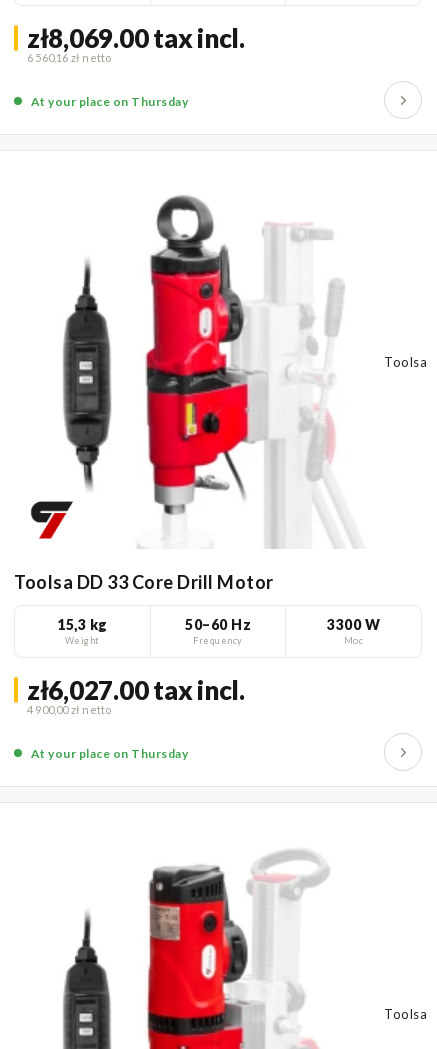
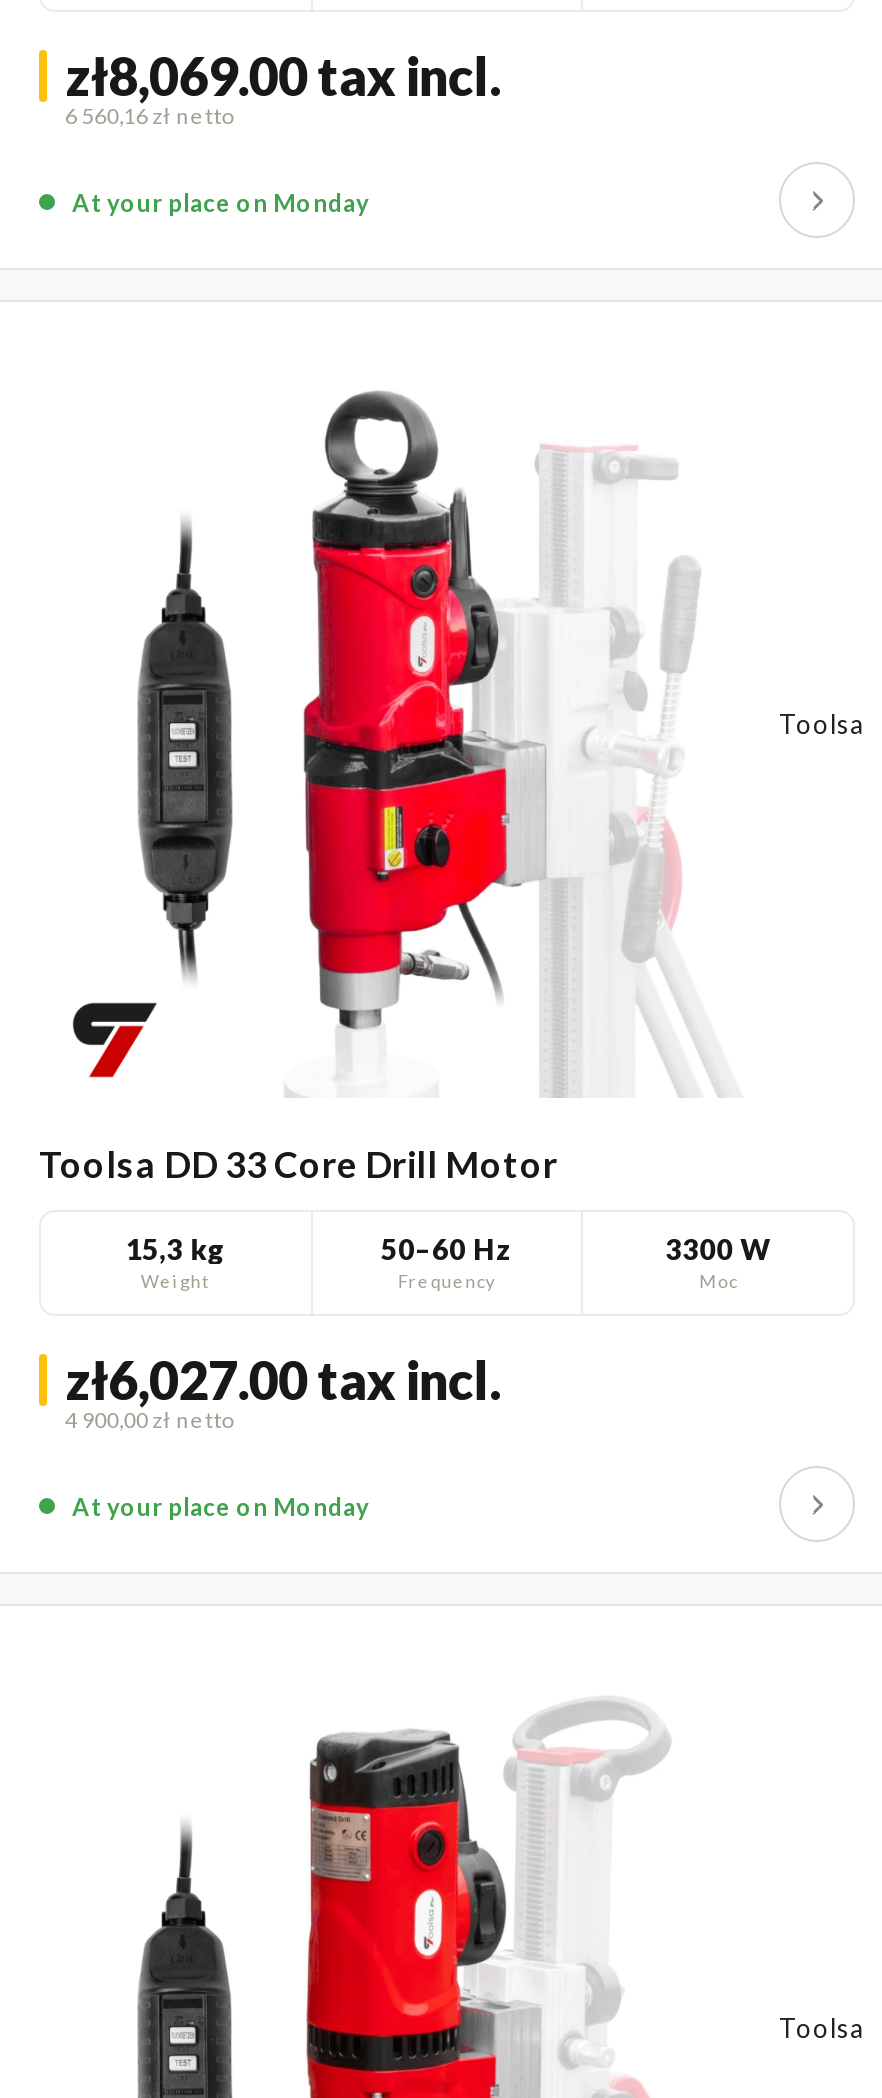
[28,94,188,109] At your place on Thursday -> [67,188,369,218] At your place on Monday
[28,746,188,761] At your place on Thursday -> [67,1492,369,1522] At your place on Monday

